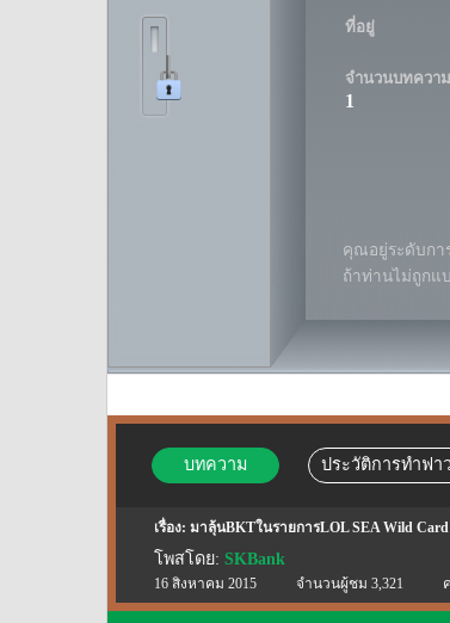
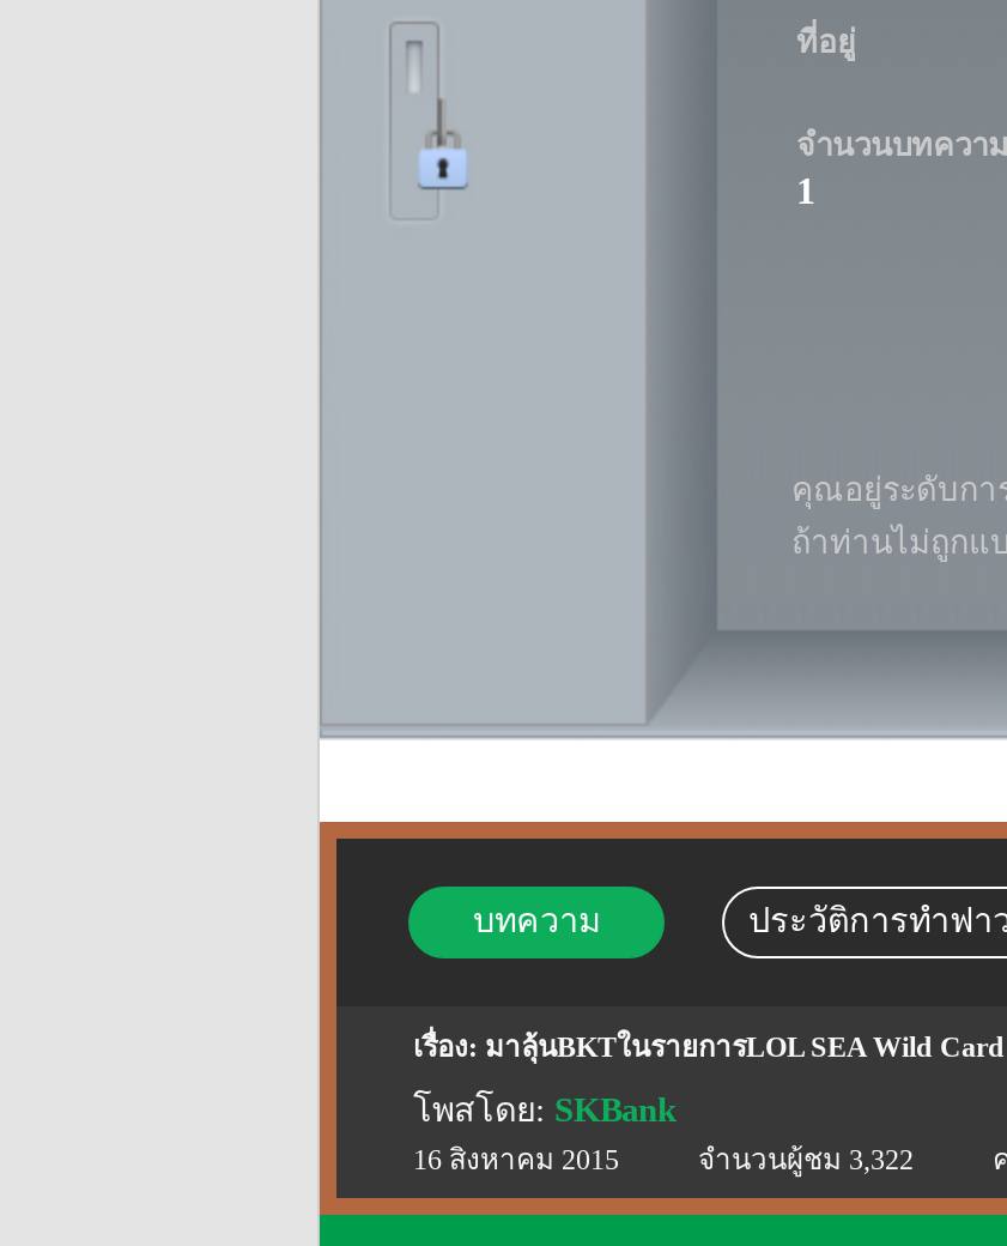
[296,575,403,592] จำนวนผู้ชม 3,321 -> [698,1143,914,1177] จำนวนผู้ชม 3,322

